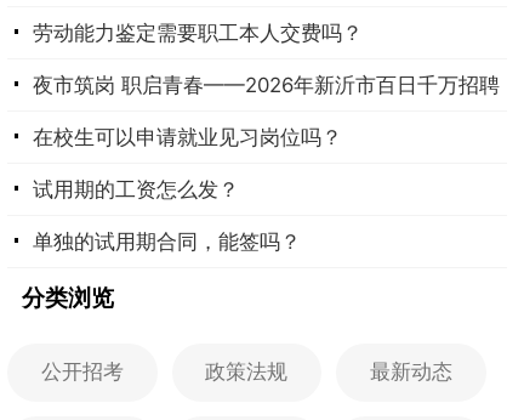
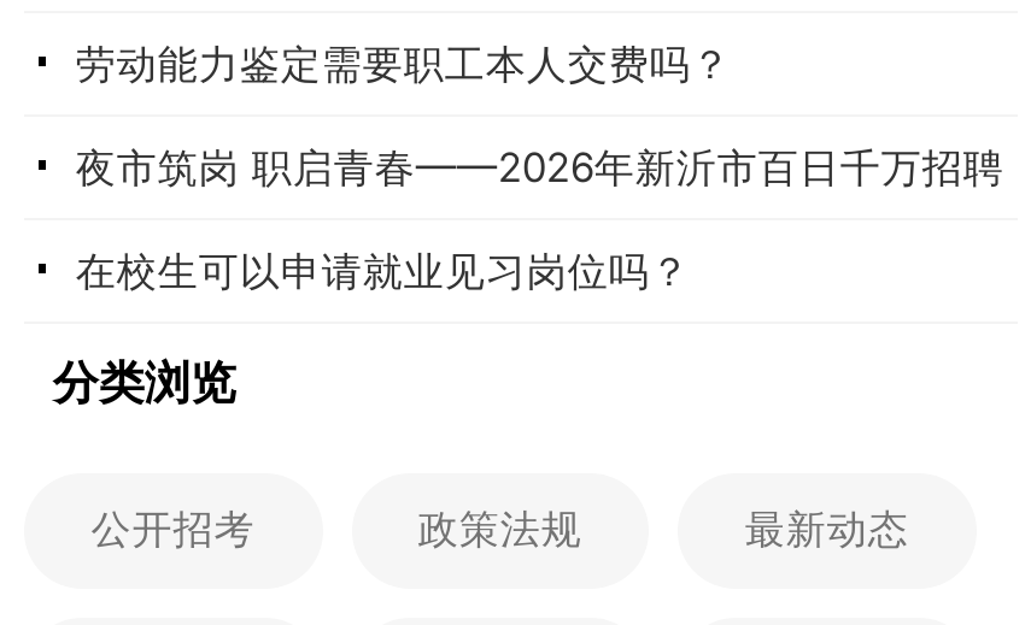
[33,177,301,254] 试用期的工资怎么发？ | 单独的试用期合同，能签吗？ -> none

